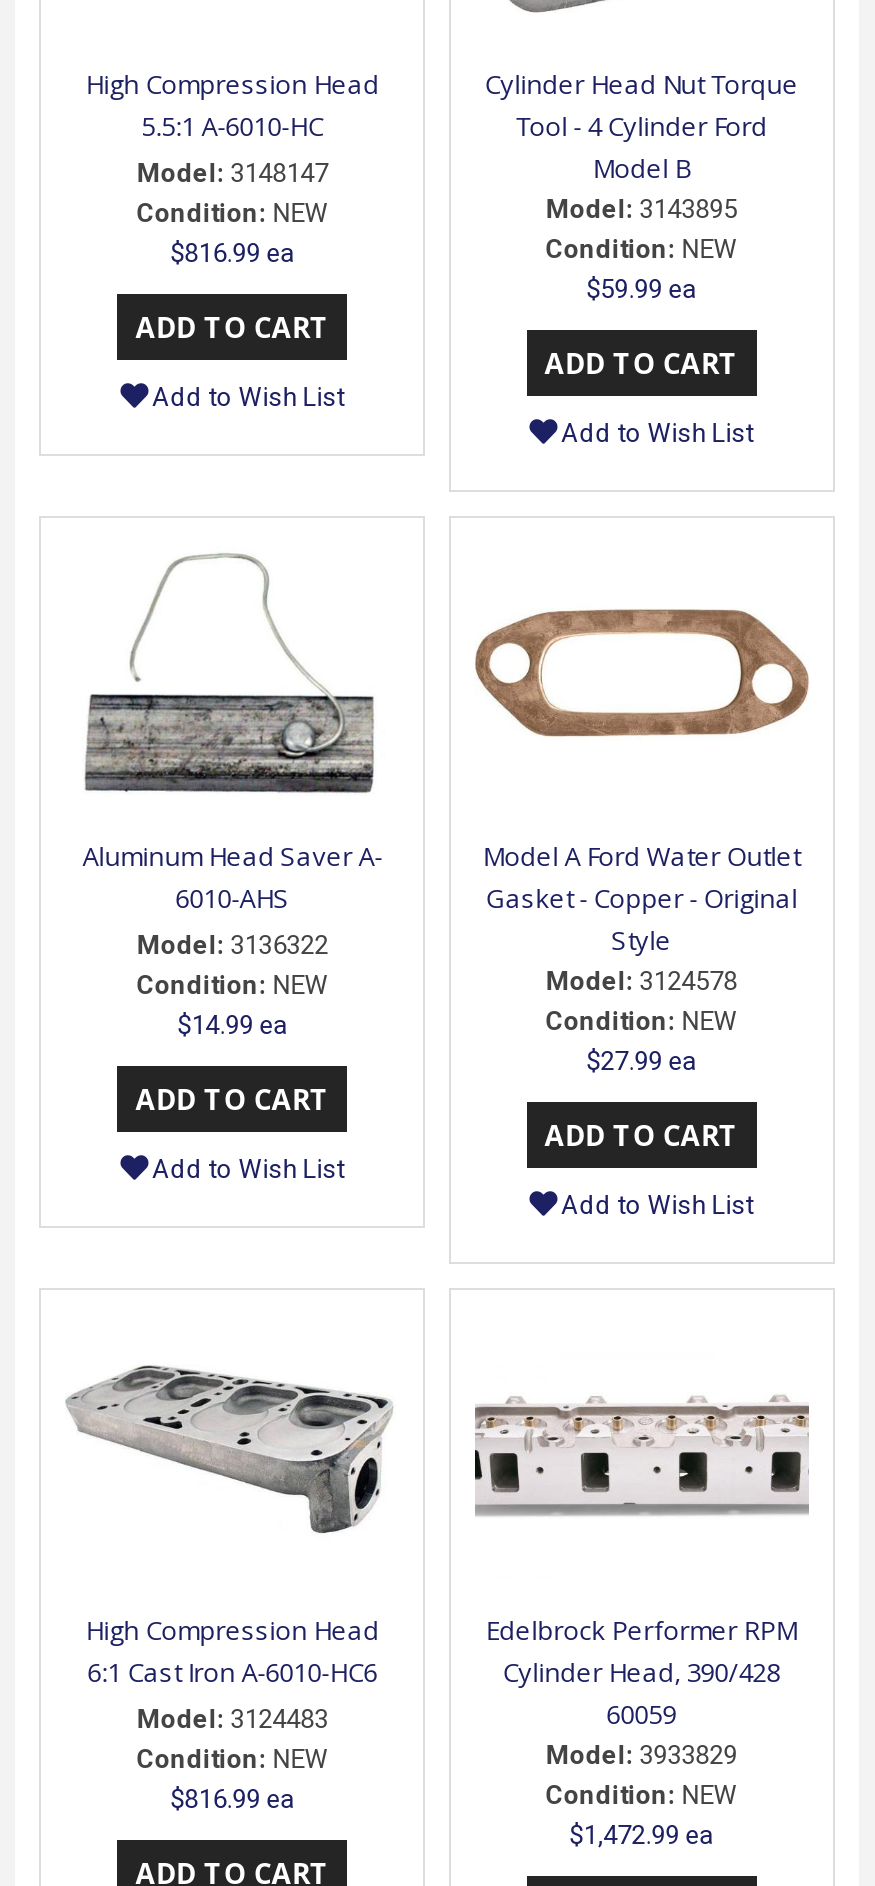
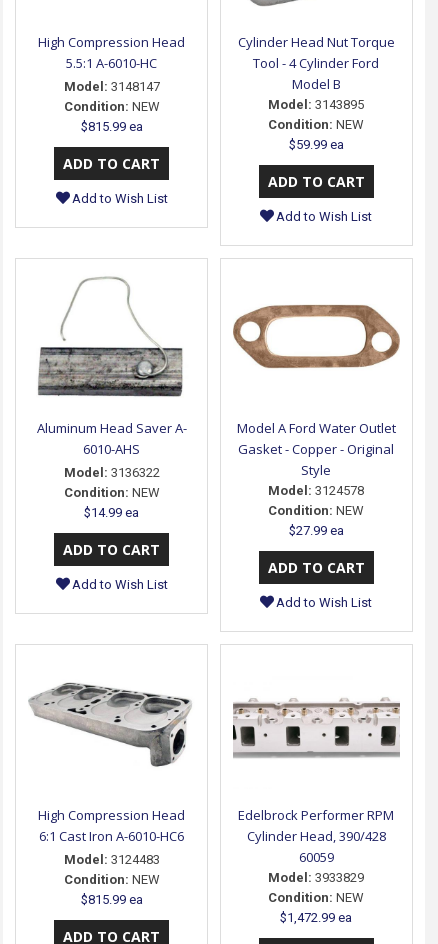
[170,237,294,267] $816.99 ea -> [81,119,143,134] $815.99 ea
[170,1784,294,1814] $816.99 ea -> [81,892,143,907] $815.99 ea

